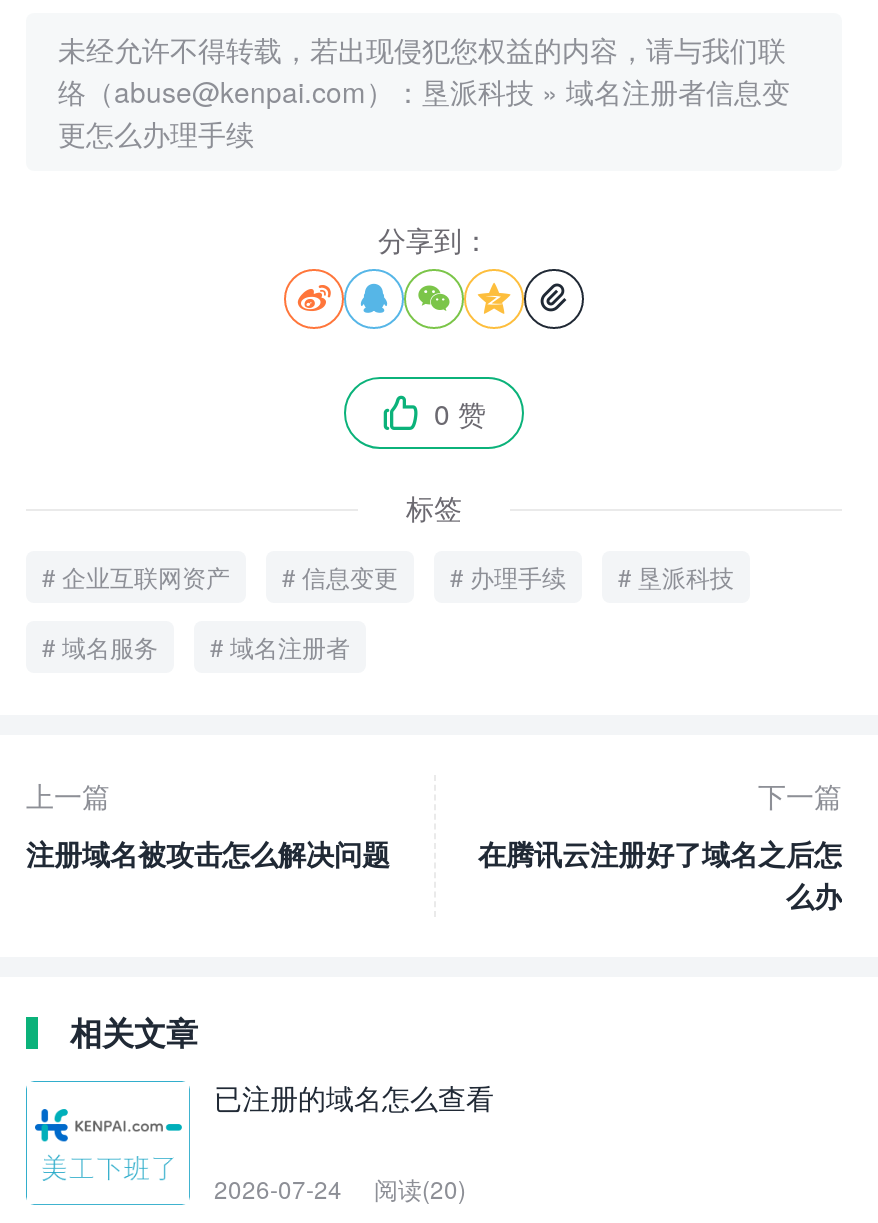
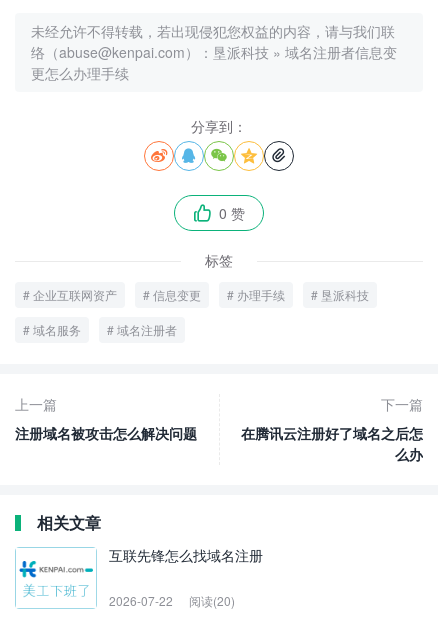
[214,1077,494,1117] 已注册的域名怎么查看 -> [109,545,263,565] 互联先锋怎么找域名注册
[214,1171,466,1205] 2026-07-24 阅读(20) -> [109,592,235,609] 2026-07-22 阅读(20)

